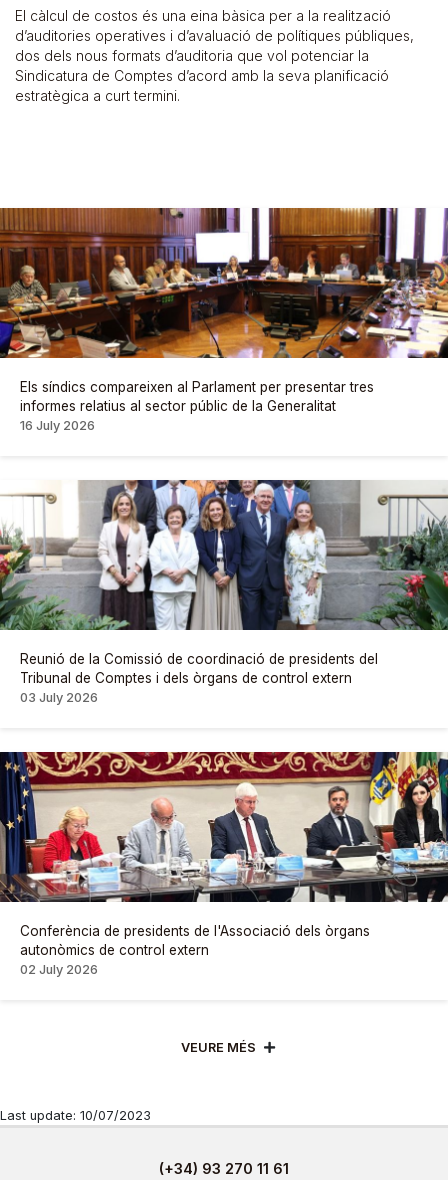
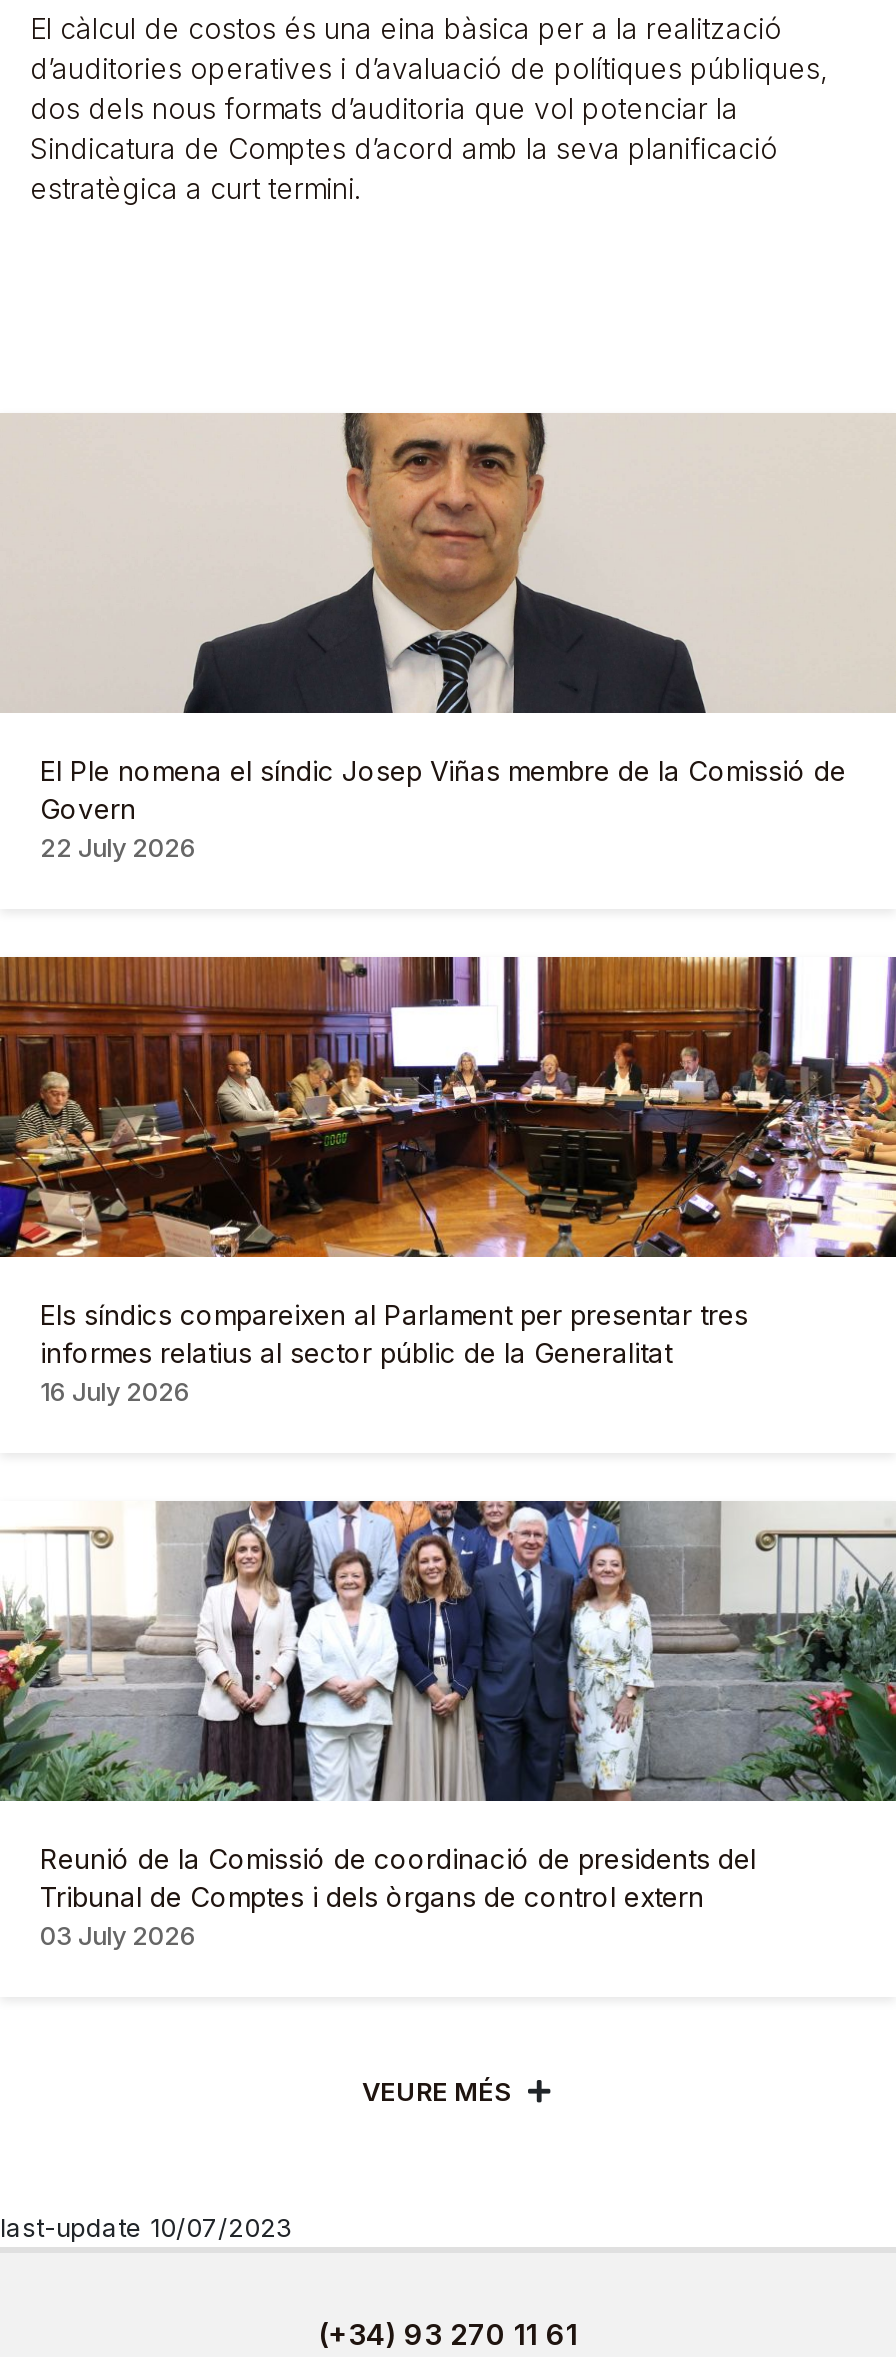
none -> [6,411,890,862] [image] | El Ple nomena el síndic Josep Viñas membre de la Comissió de | Govern | 22 July 2026
moved [0,206,448,704] -> [0,953,896,1950]: [image] | Els síndics compareixen al Parlament per presentar tres | informes relatius al sector públic de la Generalitat | 16 July 2026 | Reunió de la Comissió de coordinació de presidents del | Tribunal de Comptes i dels òrgans de control extern | 03 July 2026
[3,751,445,976] [image] | Conferència de presidents de l'Associació dels òrgans | autonòmics de control extern | 02 July 2026 -> none
[0,1107,151,1122] Last update: 10/07/2023 -> [0,2212,292,2242] last-update 10/07/2023

